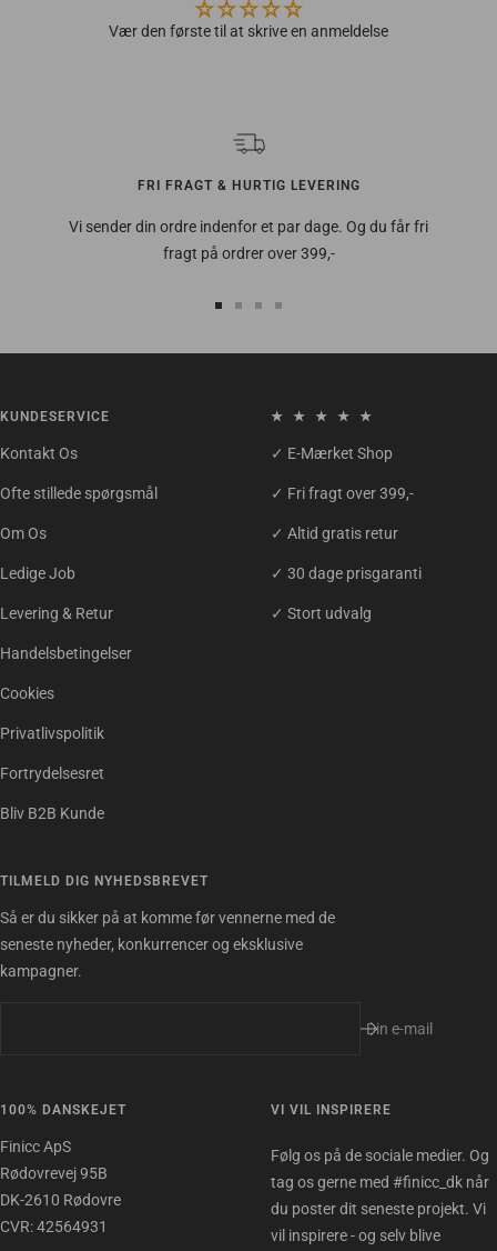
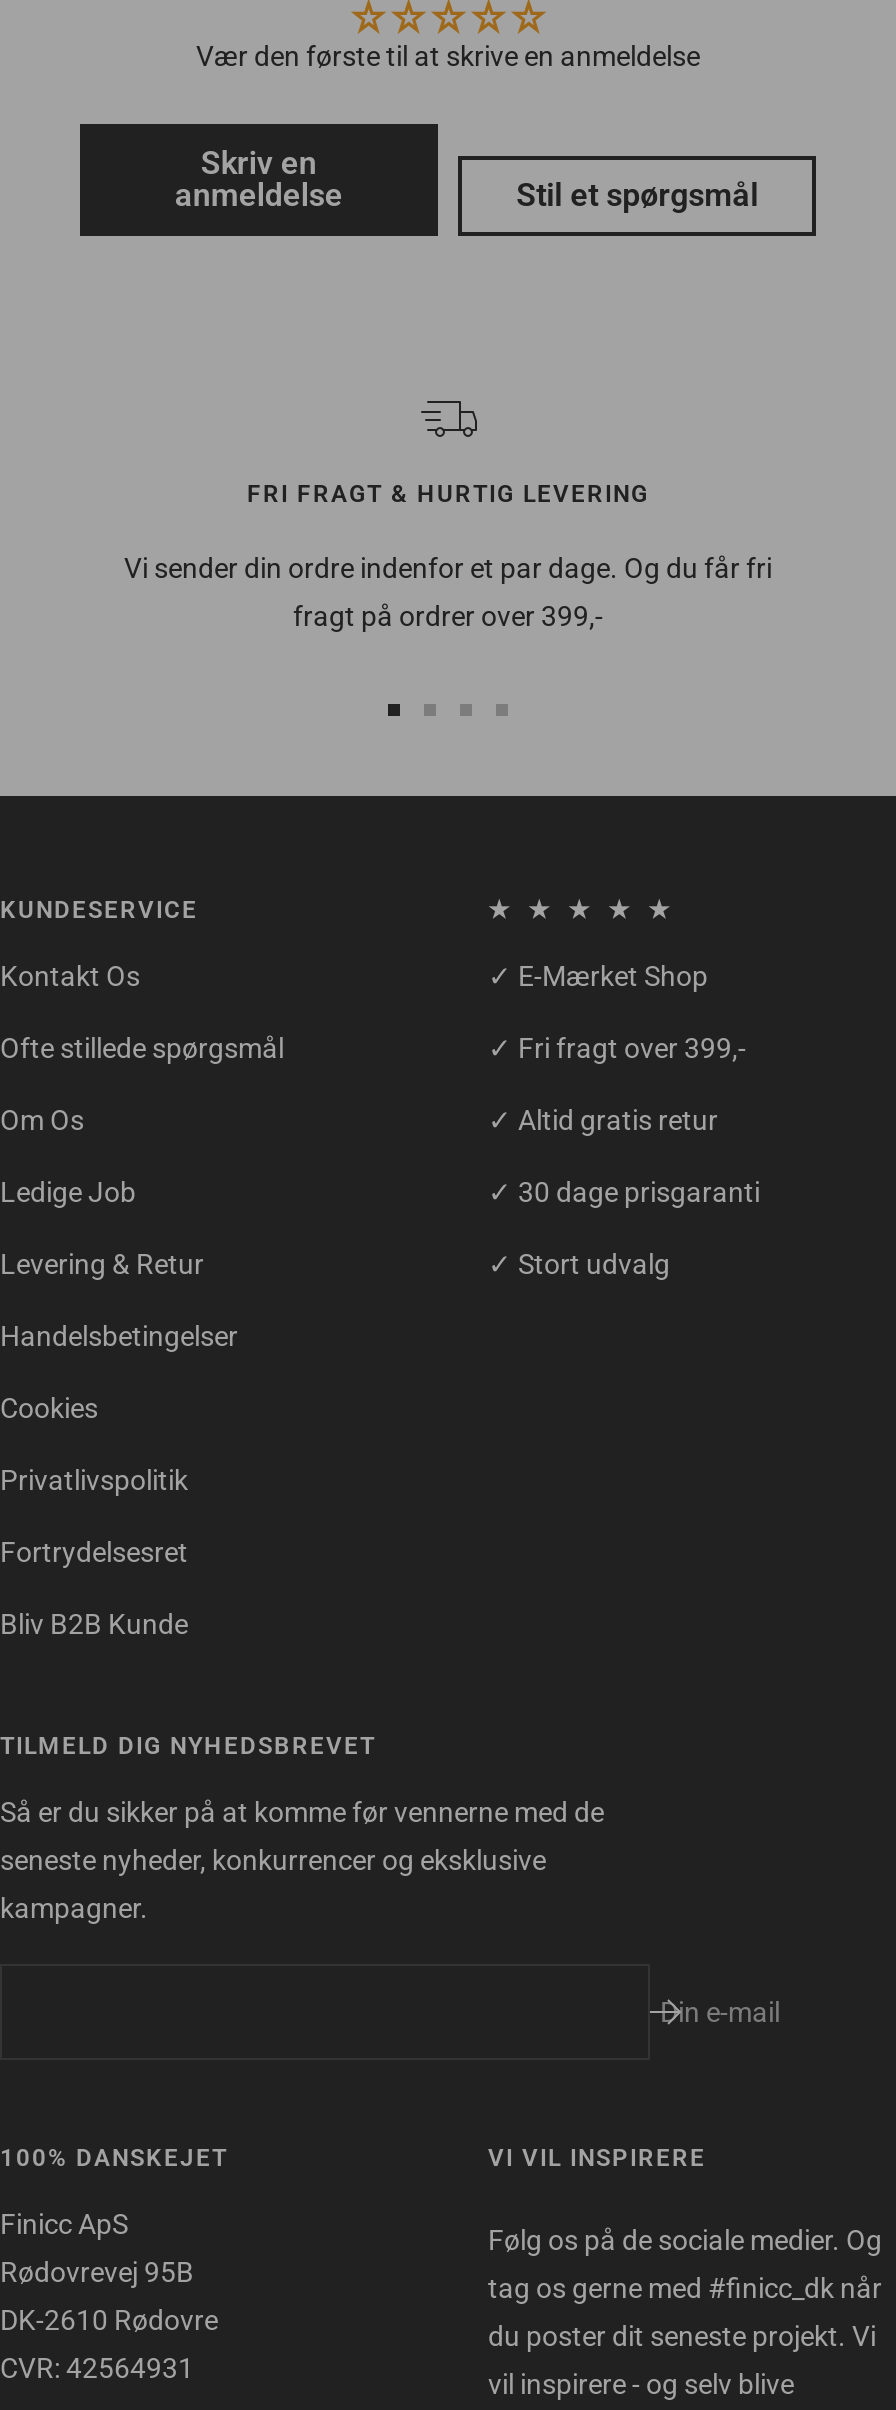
none -> [175,144,758,214] Skriv en | anmeldelse | Stil et spørgsmål

